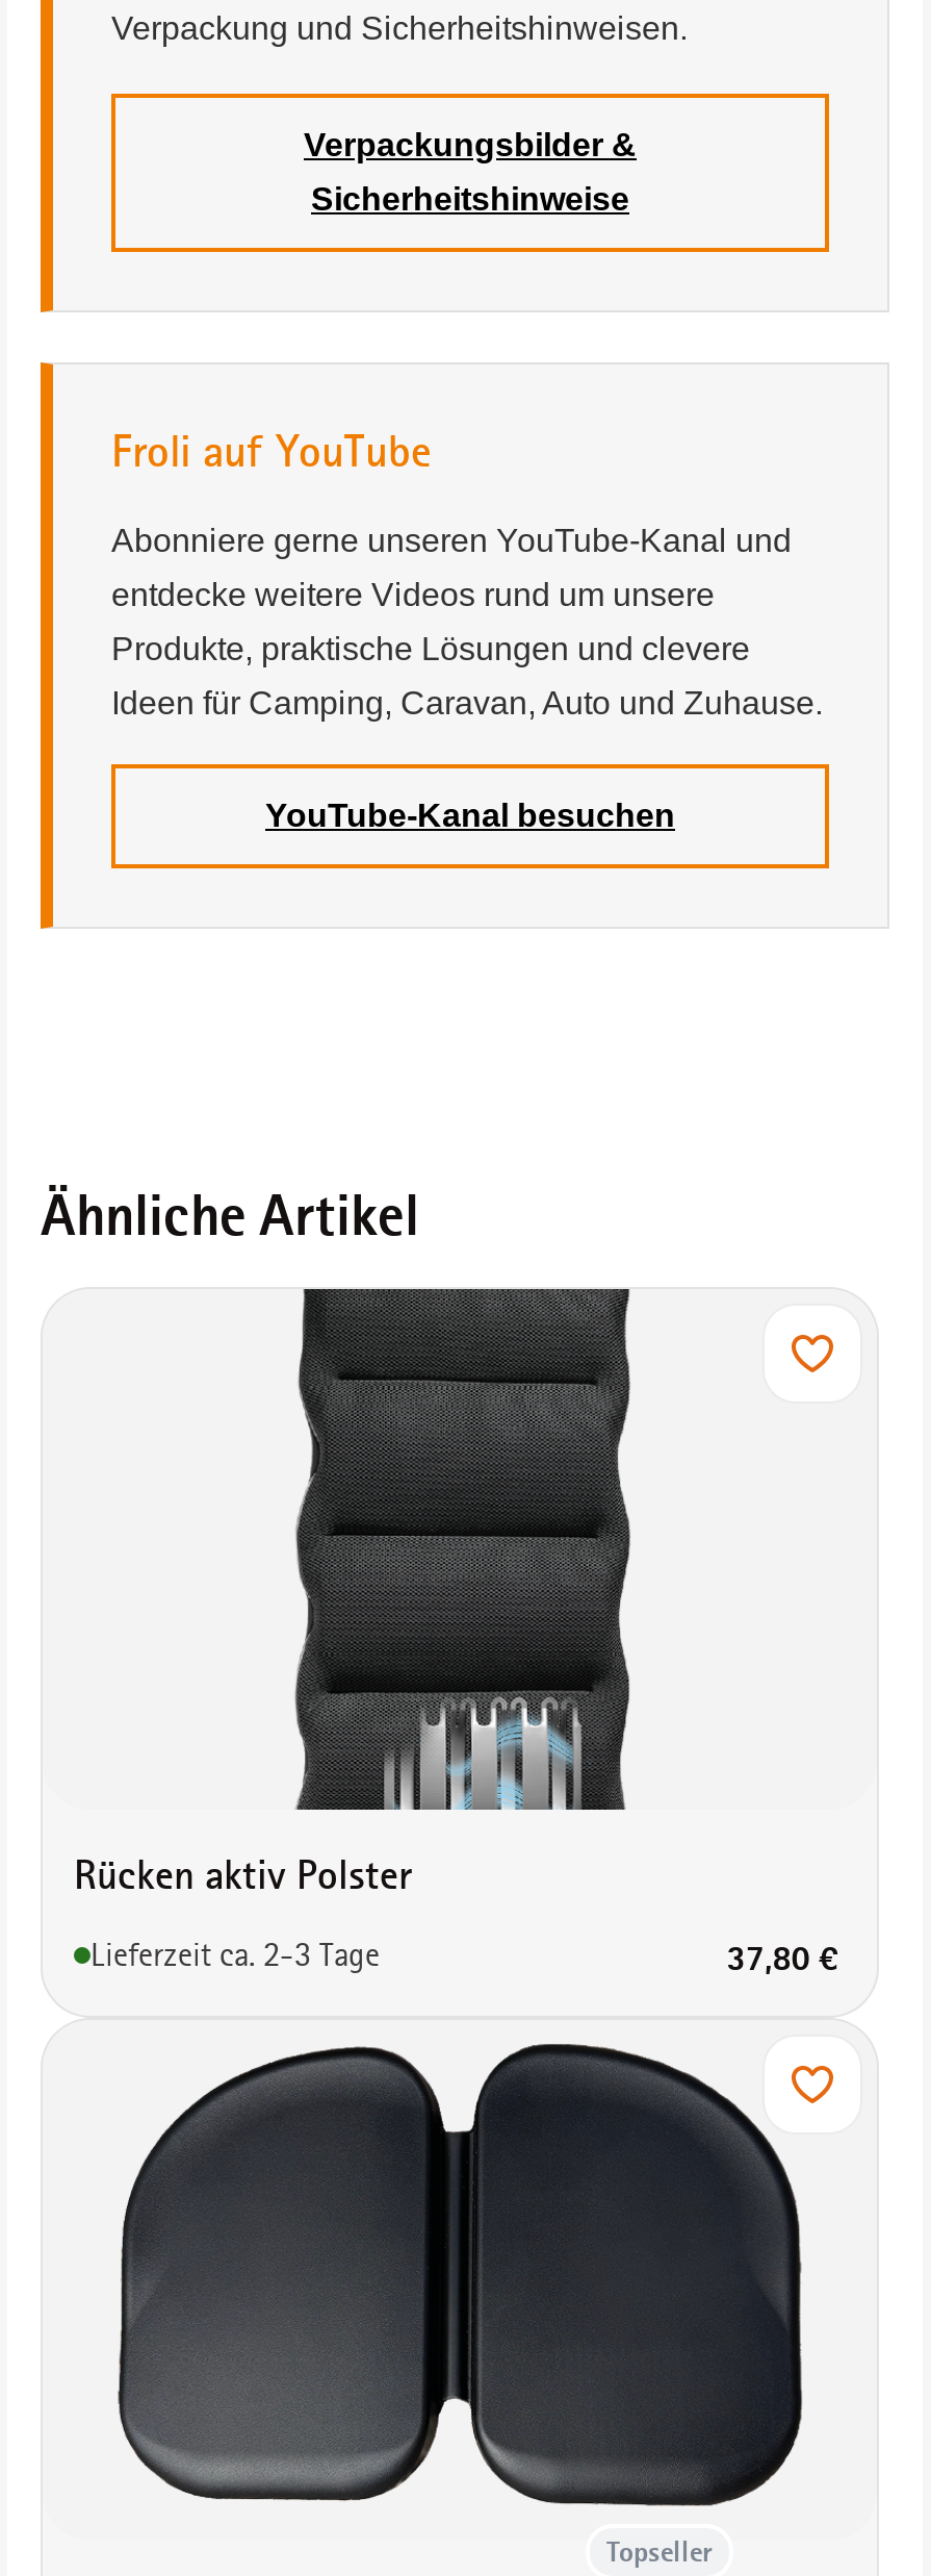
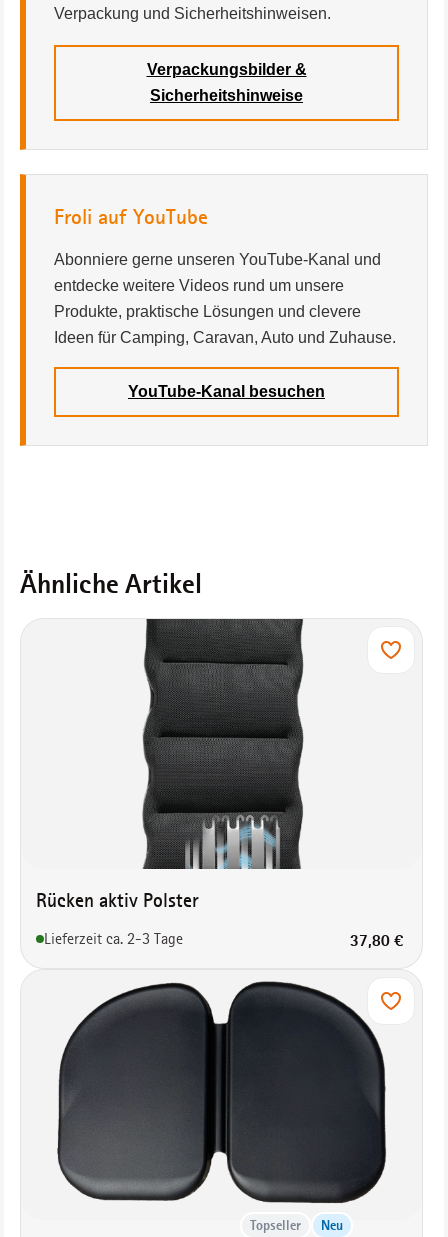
none -> [321,1217,343,1233] Neu

